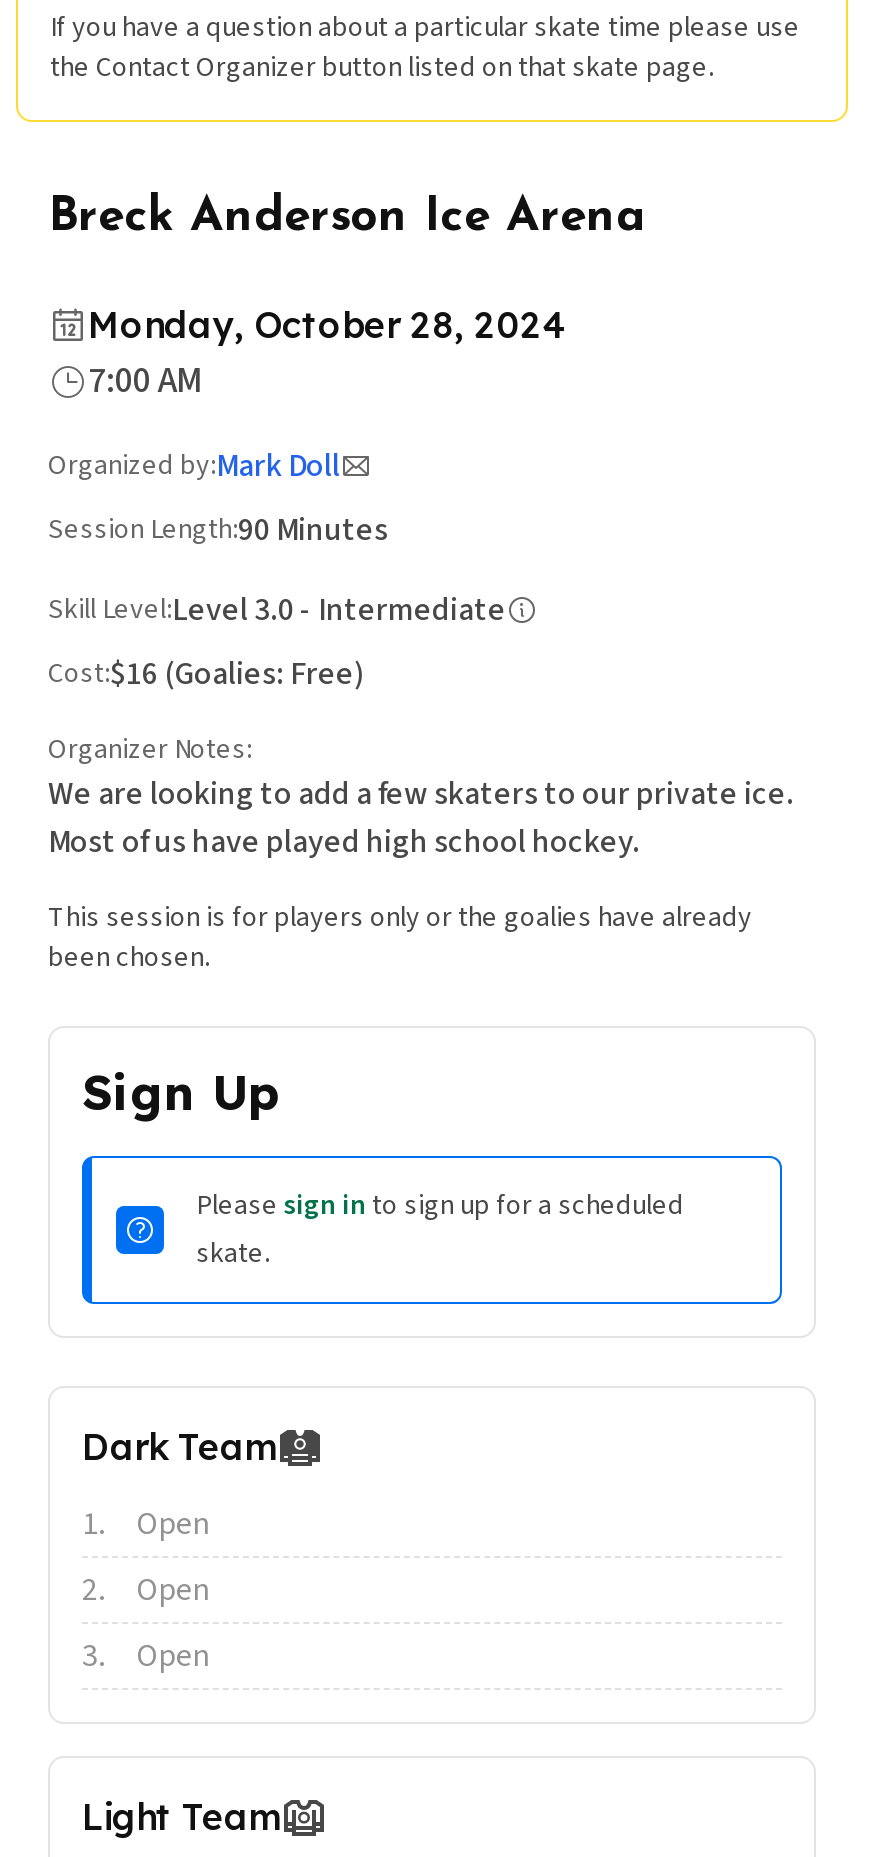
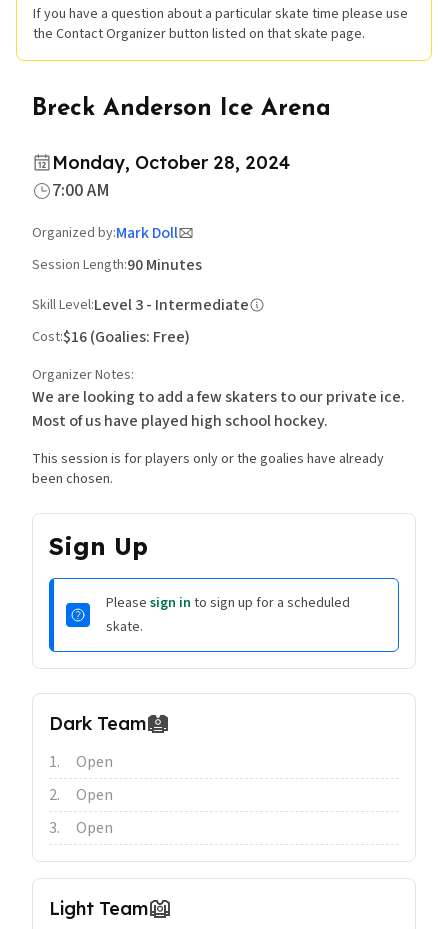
[48,588,506,632] Skill Level:Level 3.0 - Intermediate -> [32,294,249,316] Skill Level:Level 3 - Intermediate

